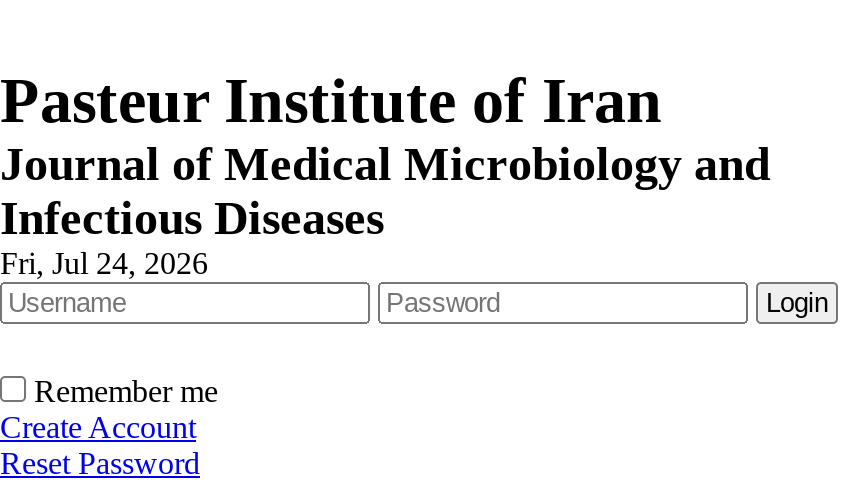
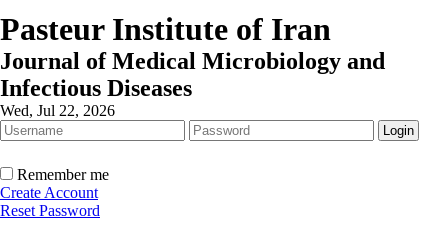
[0,246,208,280] Fri, Jul 24, 2026 -> [0,102,115,119] Wed, Jul 22, 2026

